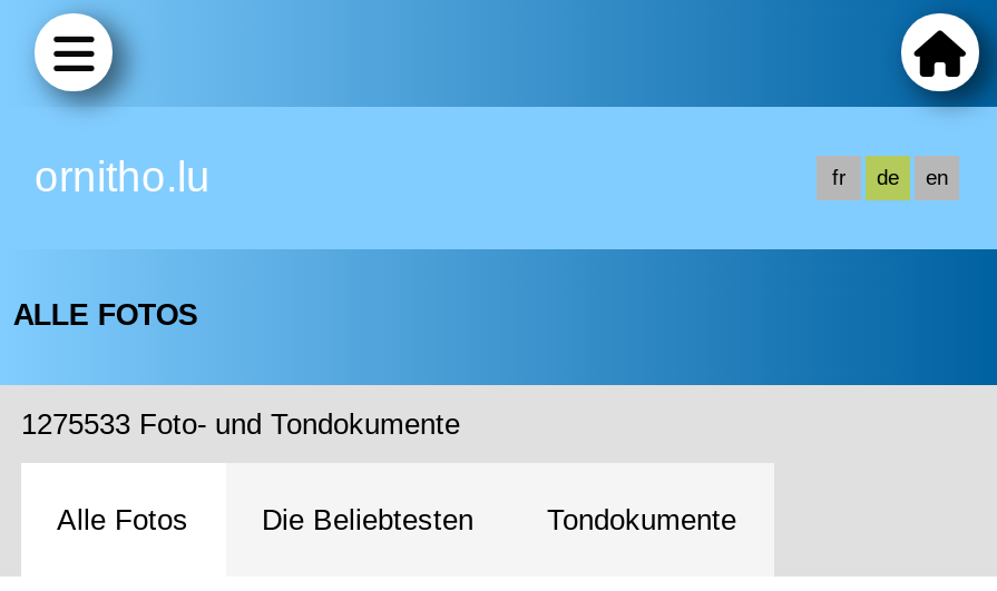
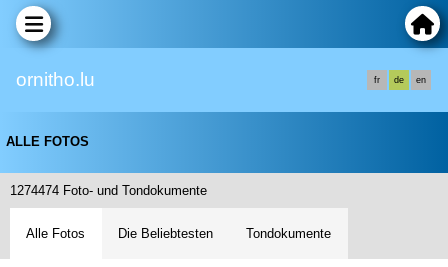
[21,407,460,440] 1275533 Foto- und Tondokumente -> [10,183,207,198] 1274474 Foto- und Tondokumente

